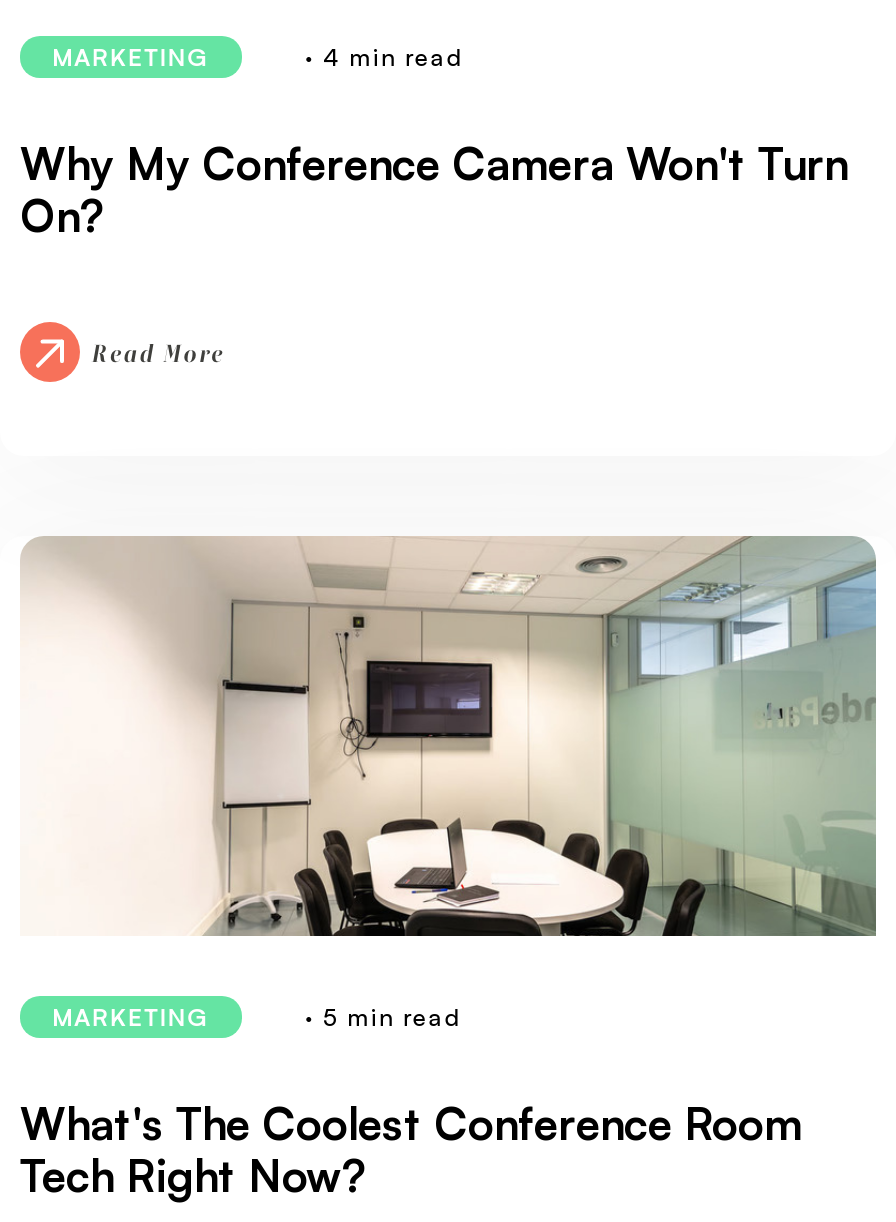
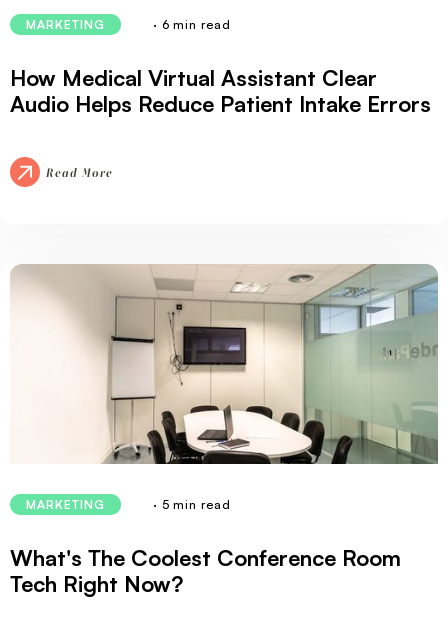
[305,41,464,71] · 4 min read -> [153,17,231,32] · 6 min read
[20,136,848,242] Why My Conference Camera Won't Turn | On? -> [10,64,431,117] How Medical Virtual Assistant Clear | Audio Helps Reduce Patient Intake Errors

